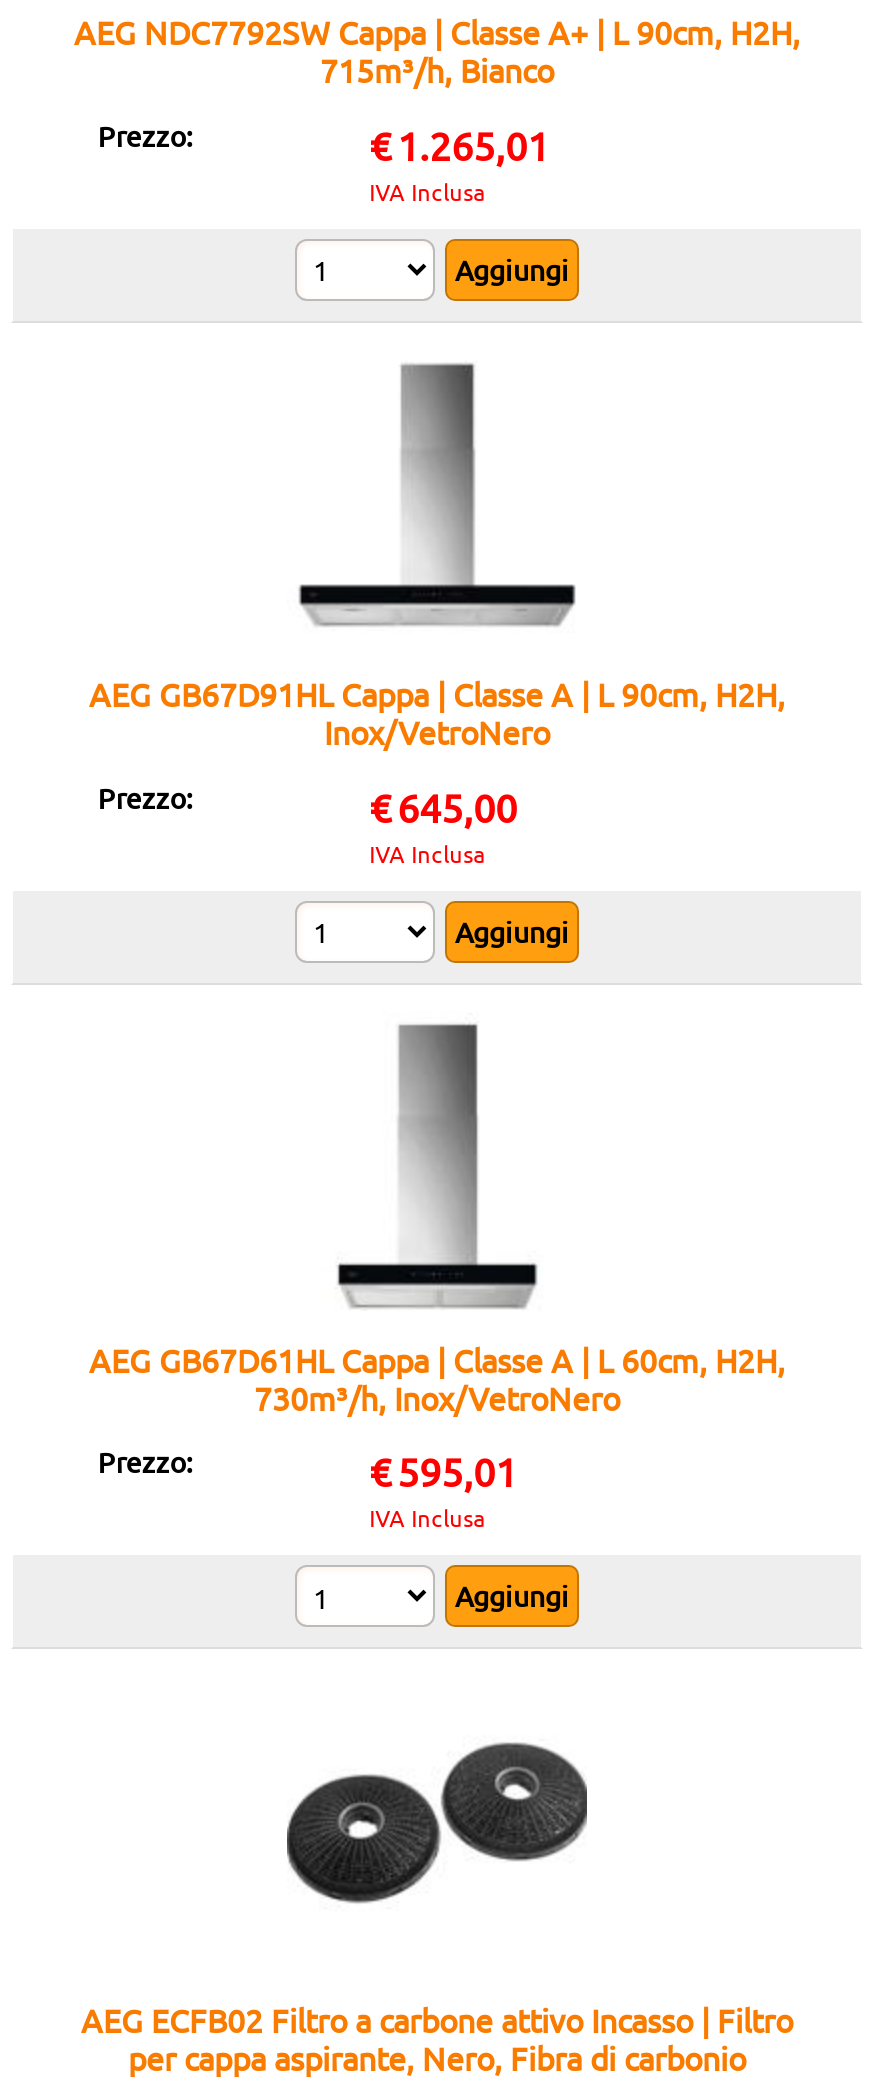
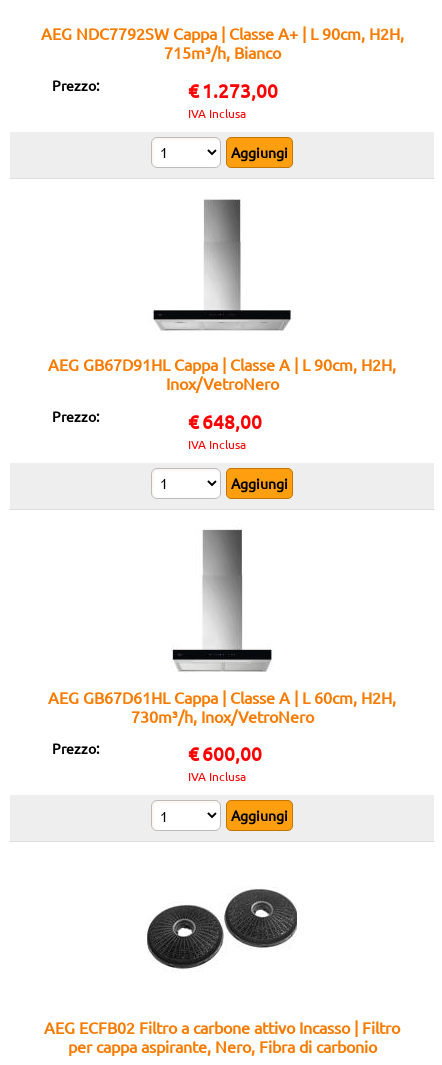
[369,121,549,169] € 1.265,01 -> [188,78,278,102] € 1.273,00
[369,782,517,830] € 645,00 -> [188,408,262,432] € 648,00
[369,1447,517,1495] € 595,01 -> [188,741,262,765] € 600,00

